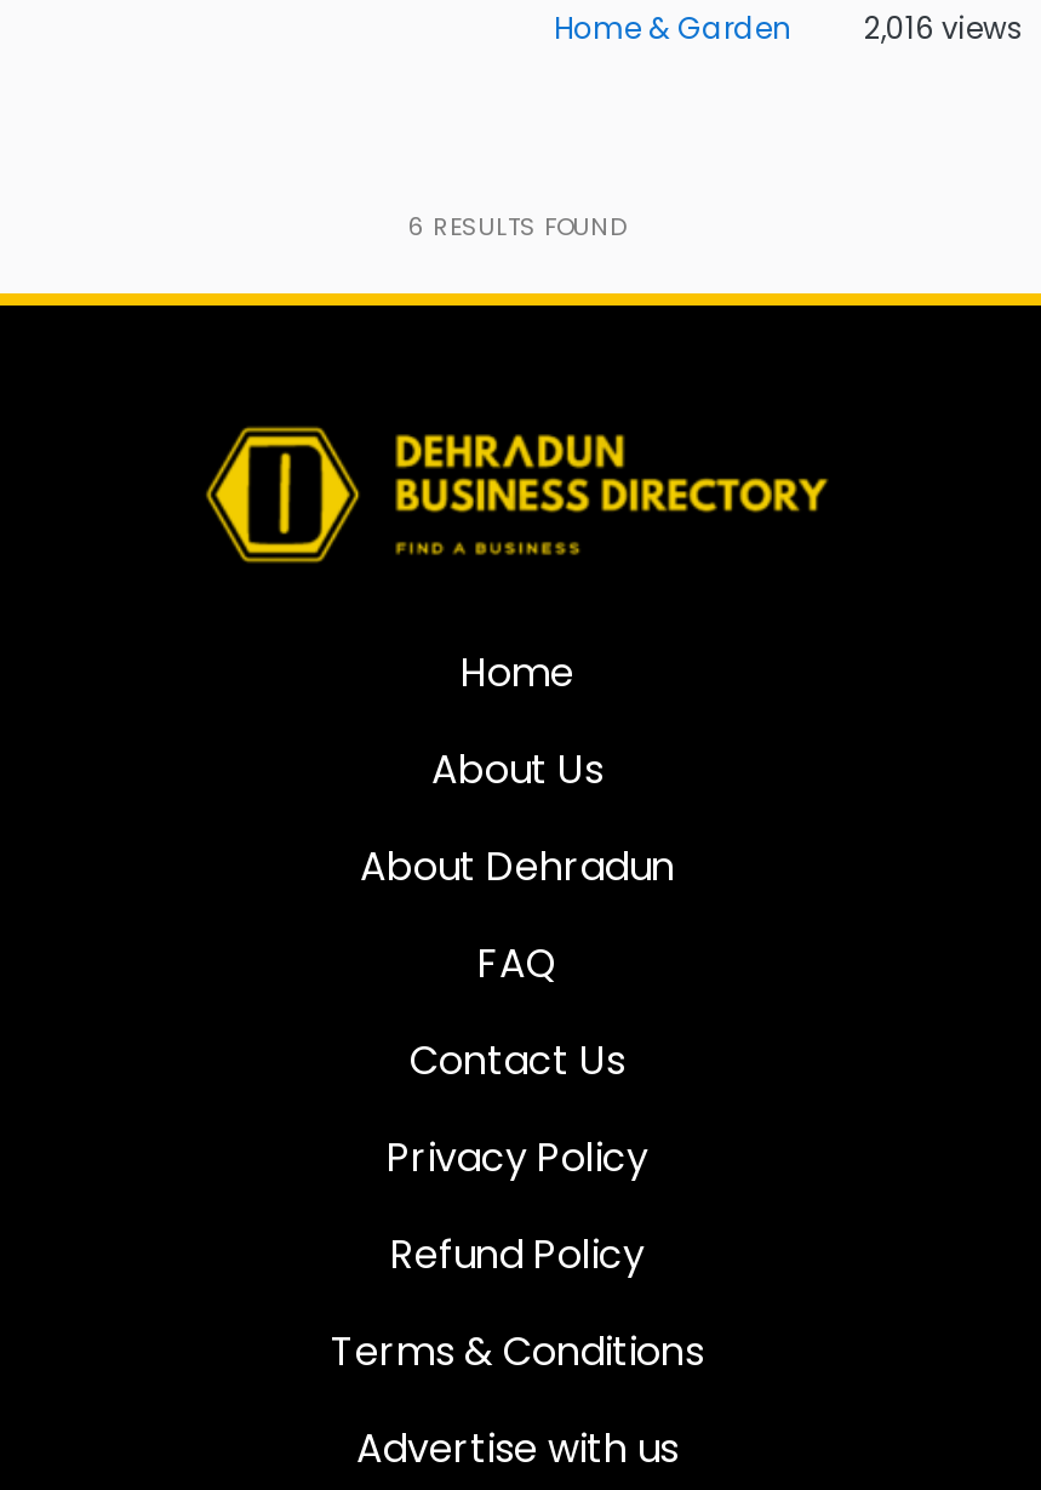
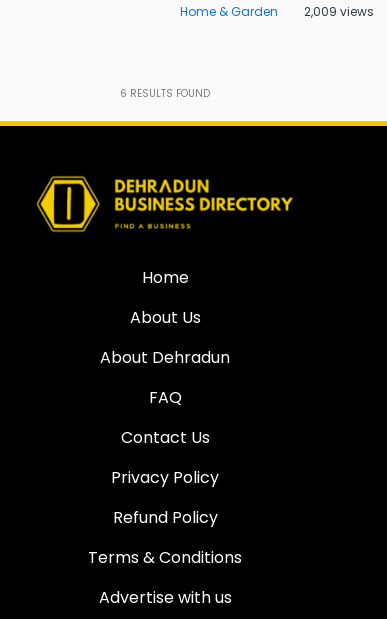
[554,6,1024,48] Home & Garden 2,016 views -> [180,3,374,20] Home & Garden 2,009 views

